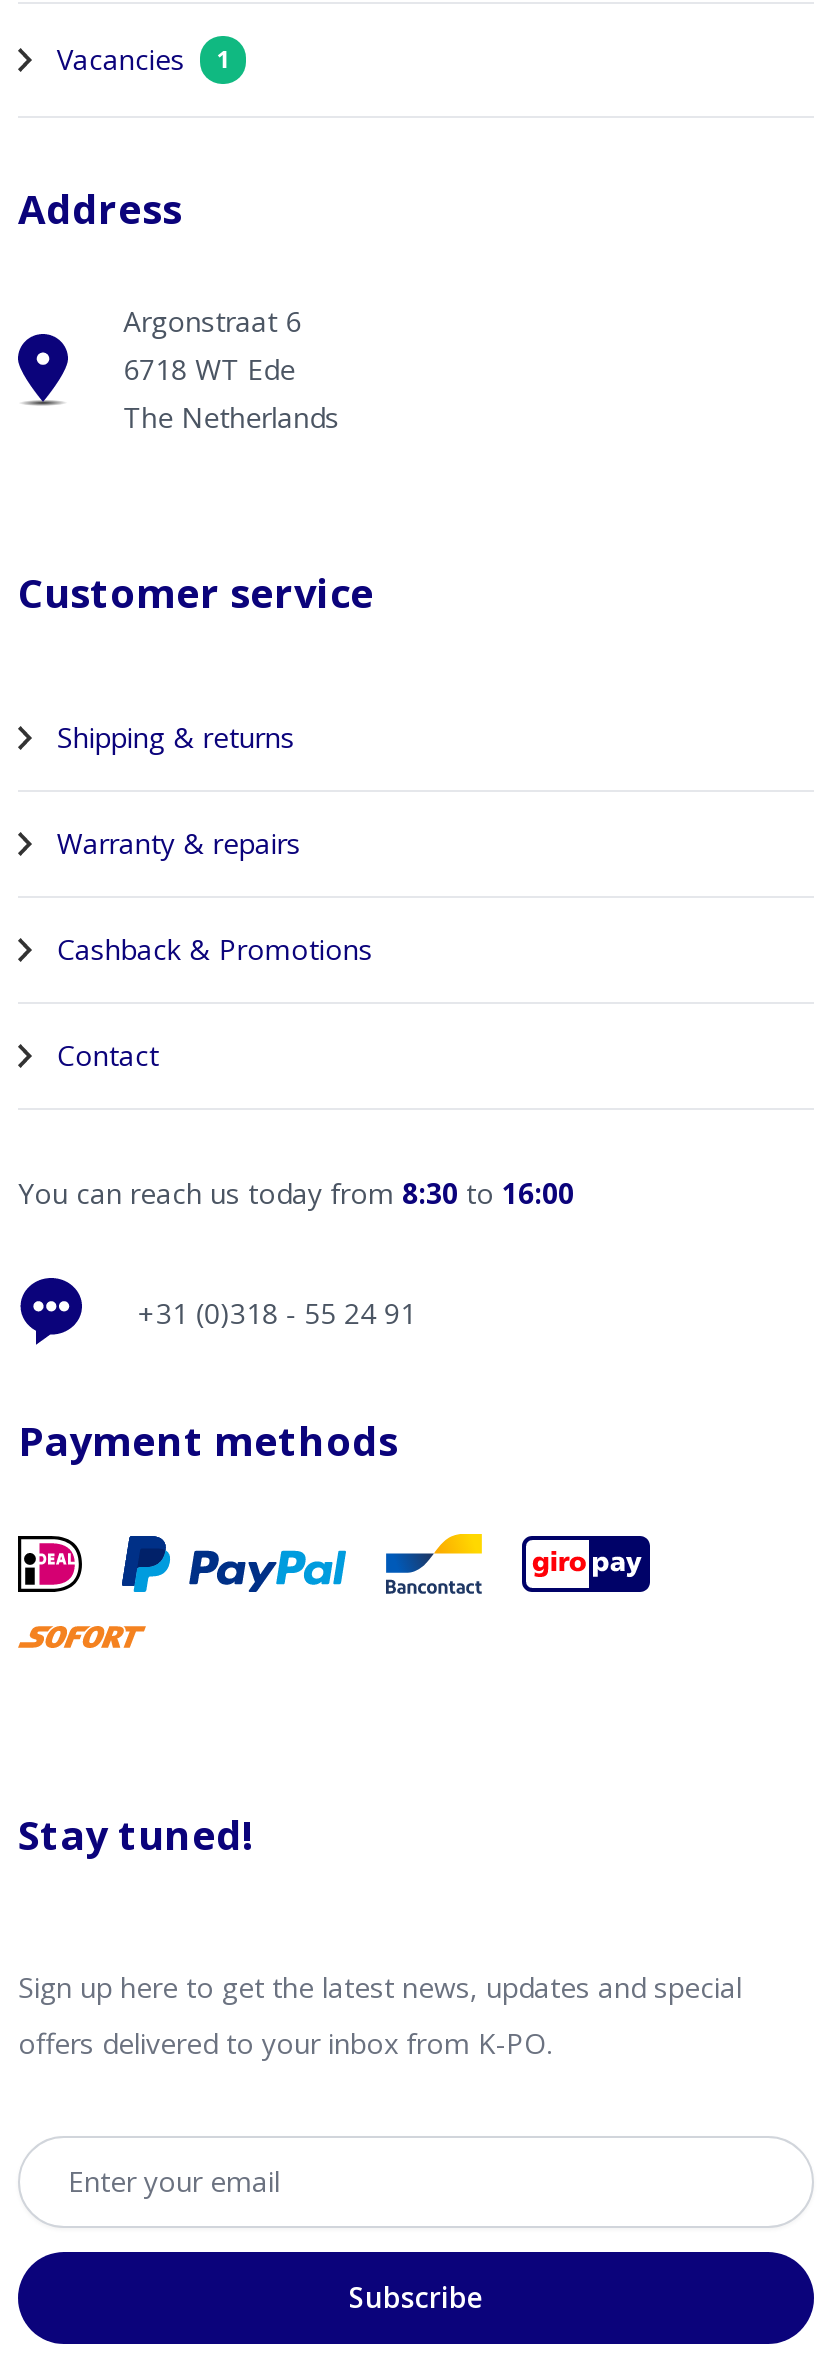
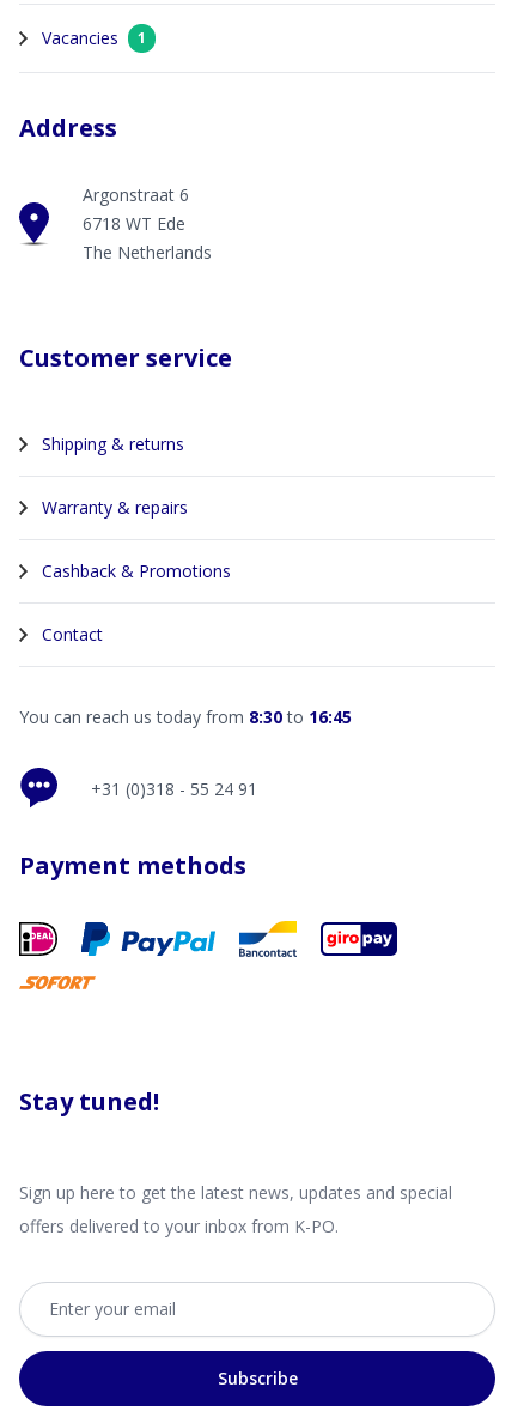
[18,1174,574,1212] You can reach us today from 8:30 to 16:00 -> [19,705,352,728] You can reach us today from 8:30 to 16:45

